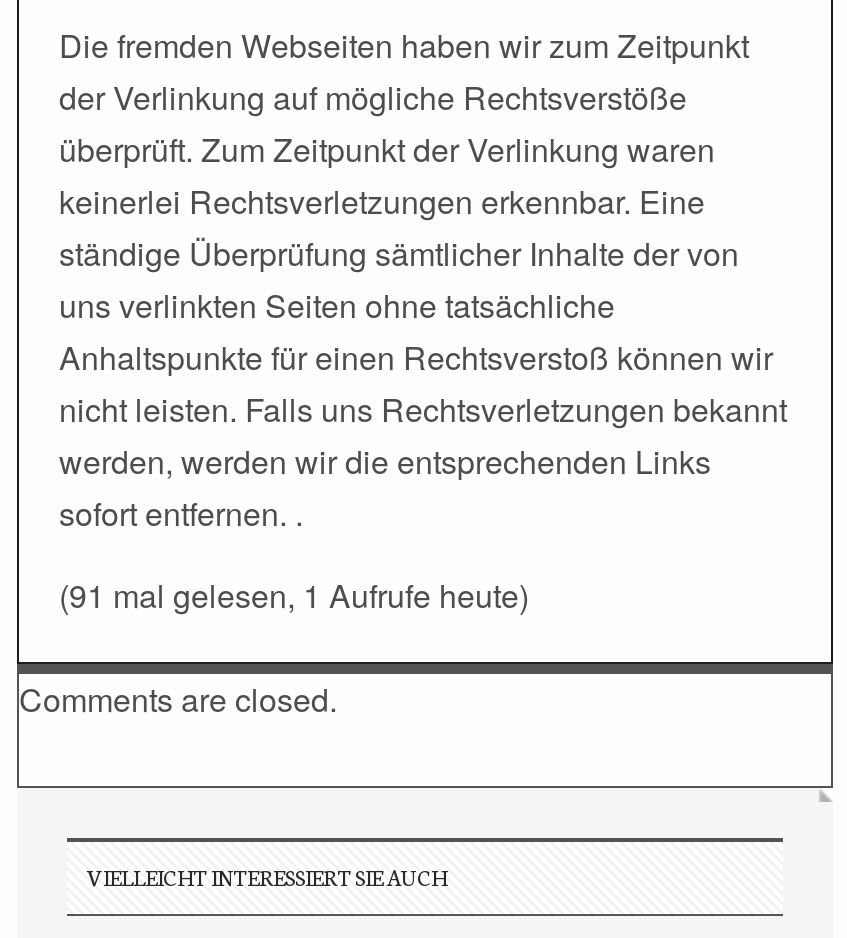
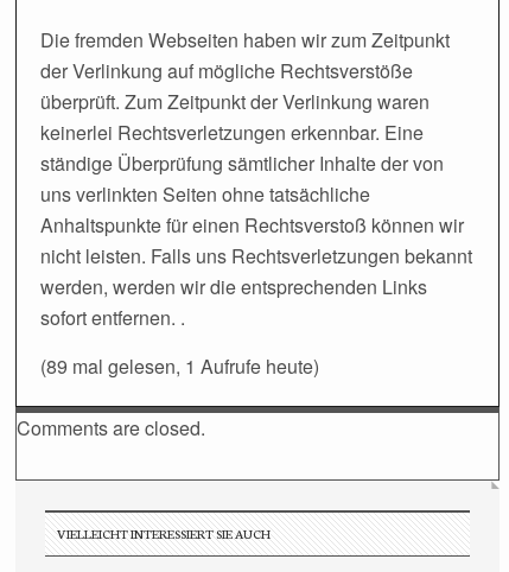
[59,572,529,618] (91 mal gelesen, 1 Aufrufe heute) -> [40,352,319,380] (89 mal gelesen, 1 Aufrufe heute)

